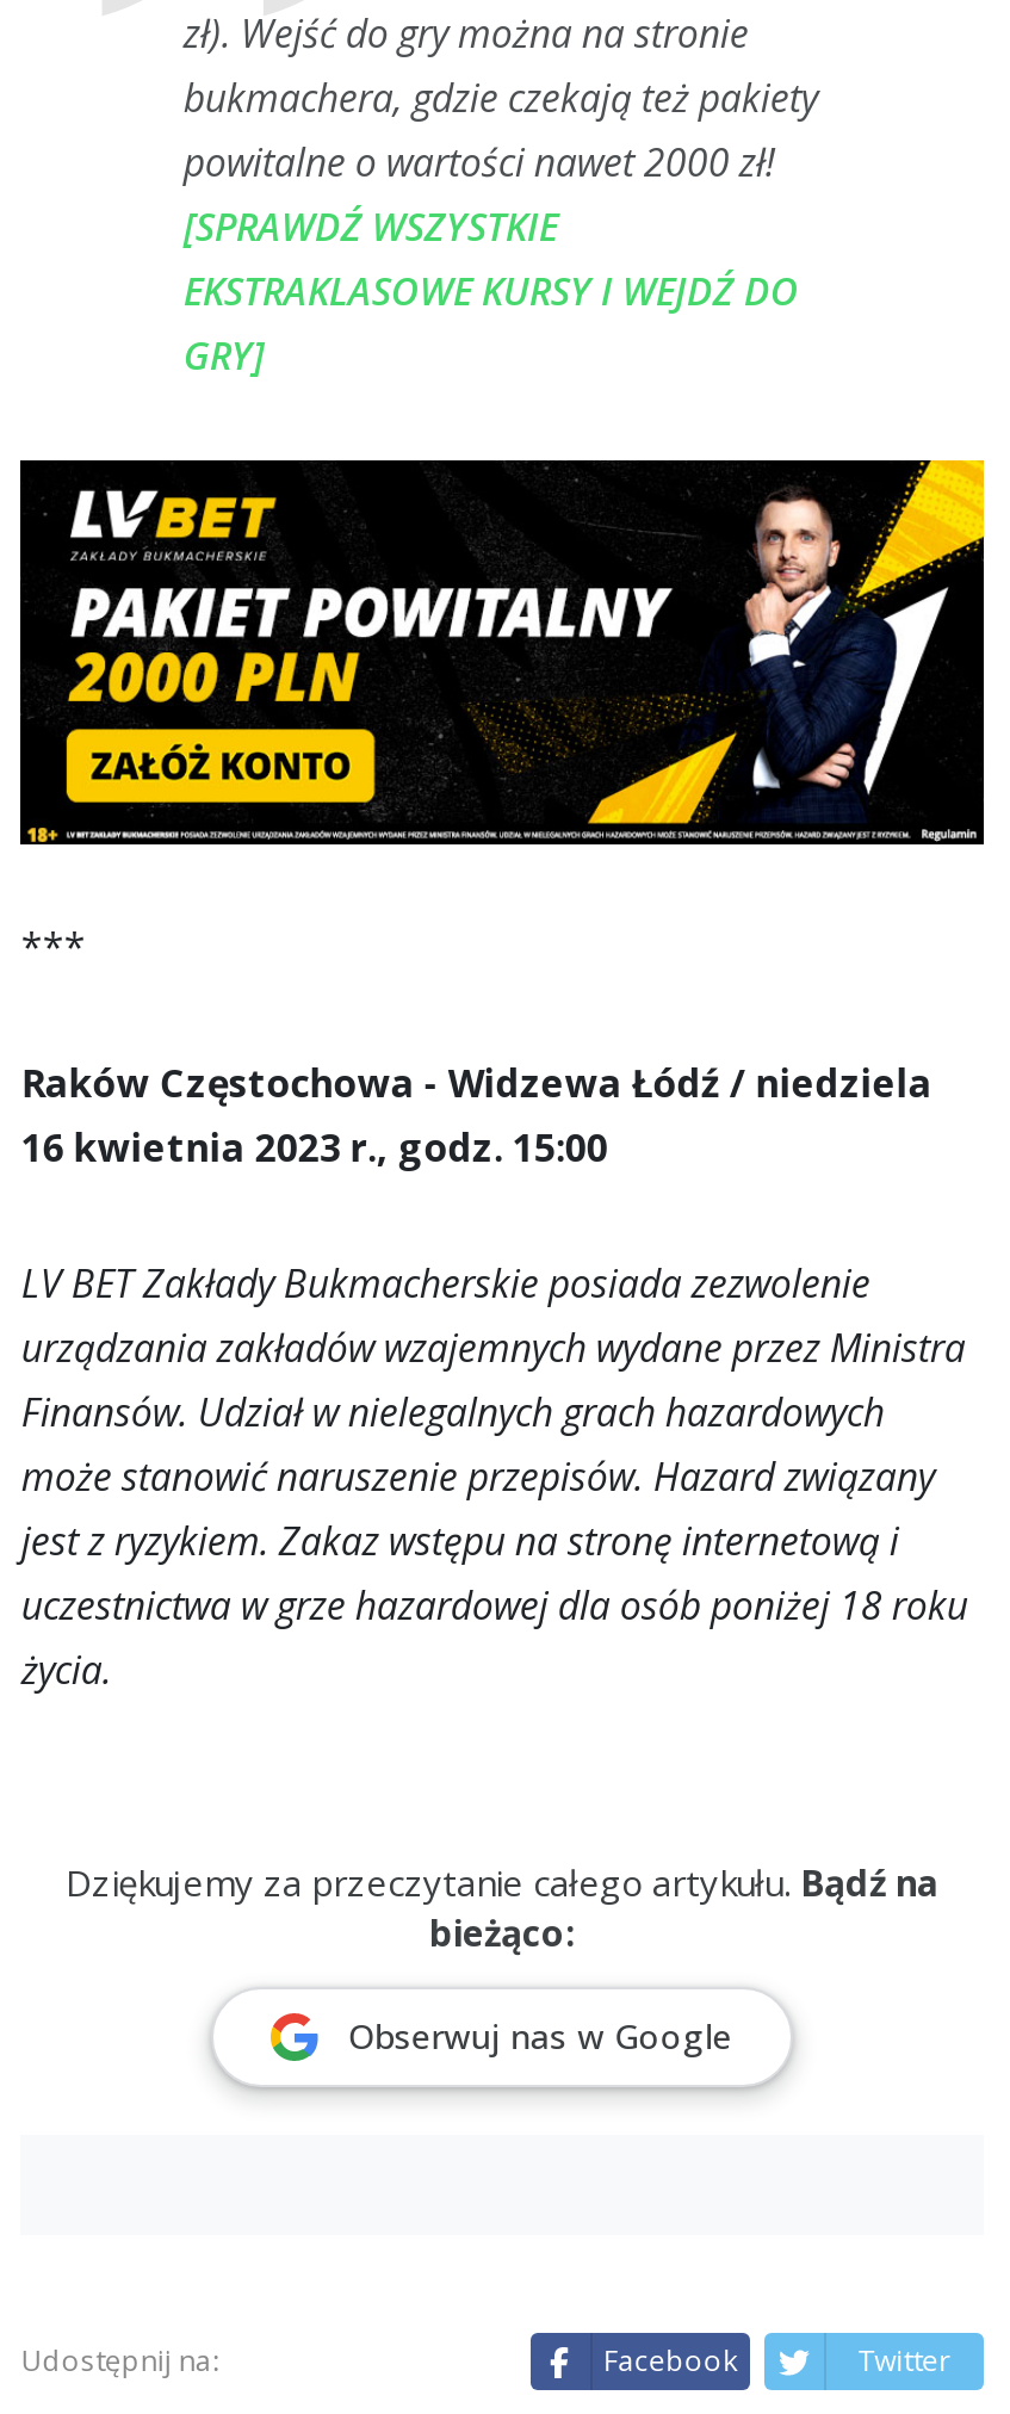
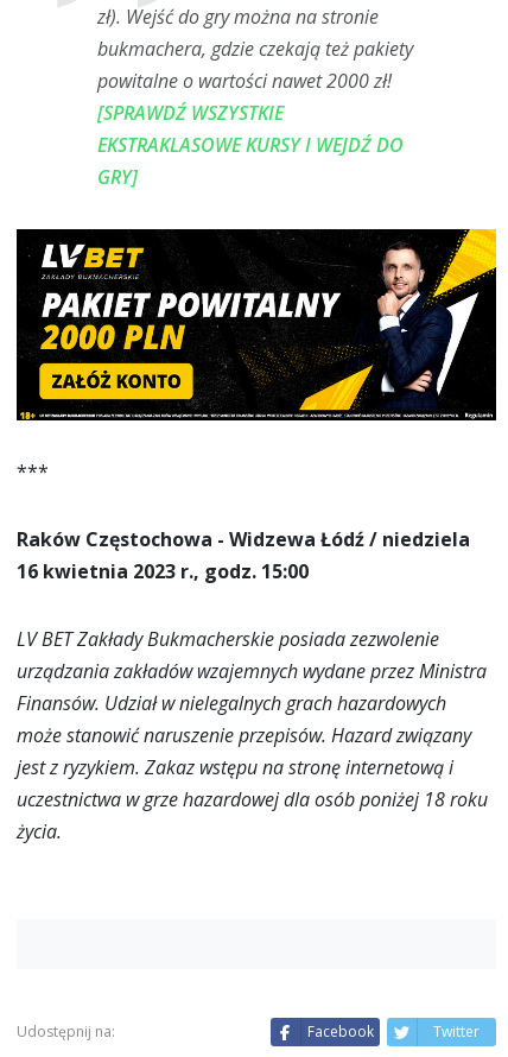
[66,1859,938,2060] Dziękujemy za przeczytanie całego artykułu. Bądź na | bieżąco: | Obserwuj nas w Google -> none

